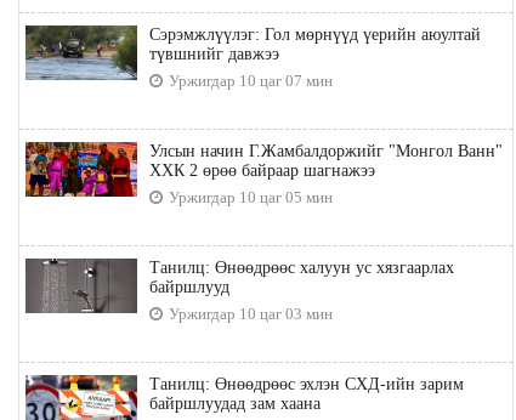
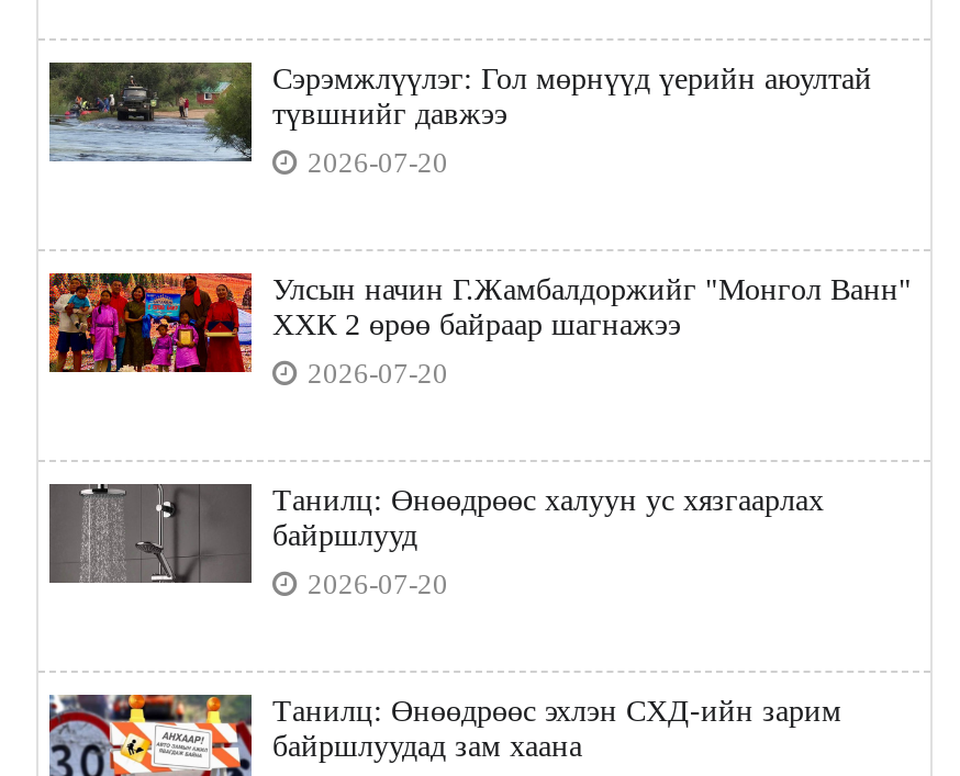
[168,72,332,90] Уржигдар 10 цаг 07 мин -> [308,147,448,180] 2026-07-20
[168,189,332,207] Уржигдар 10 цаг 05 мин -> [308,357,448,390] 2026-07-20
[168,305,332,323] Уржигдар 10 цаг 03 мин -> [308,568,448,601] 2026-07-20

